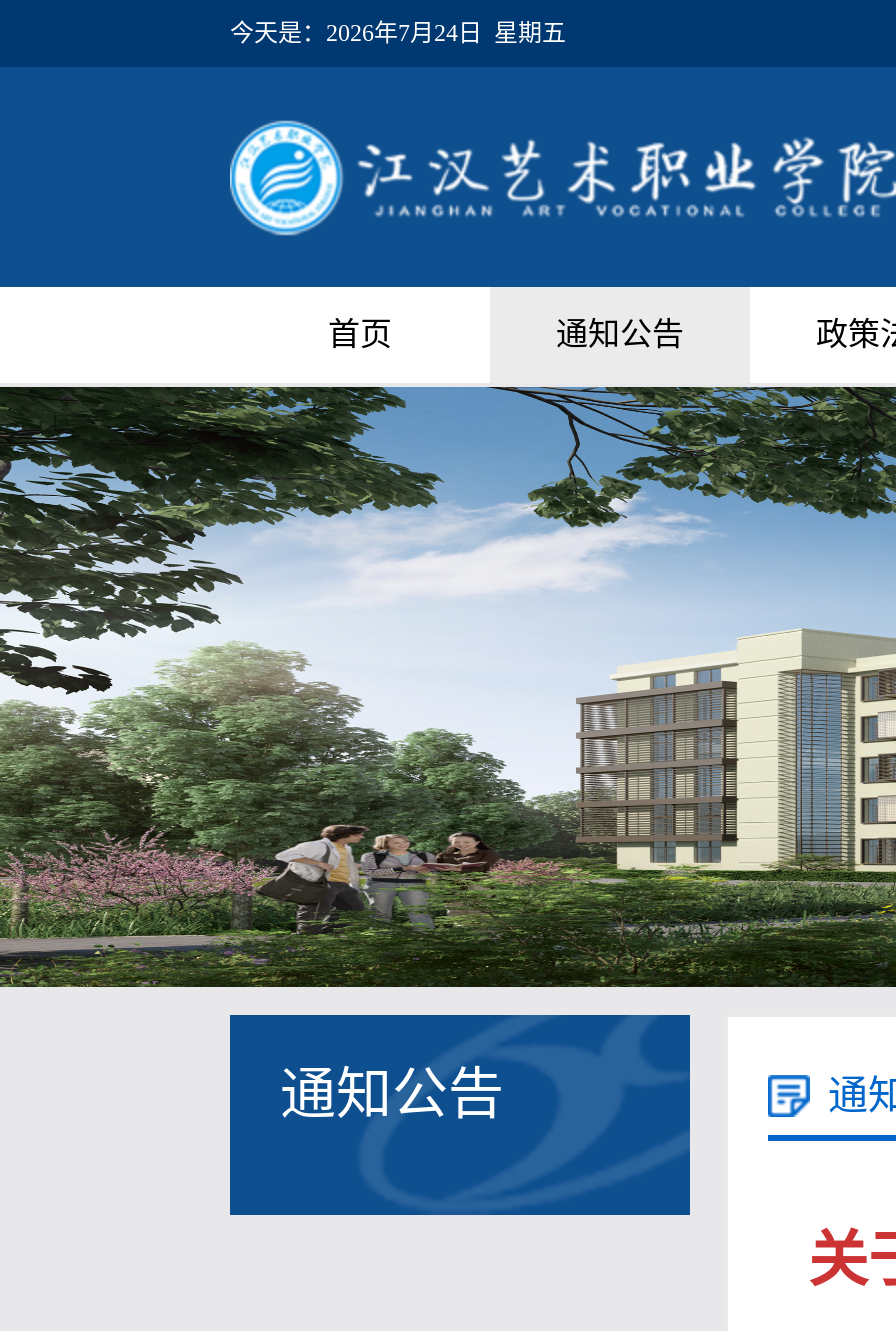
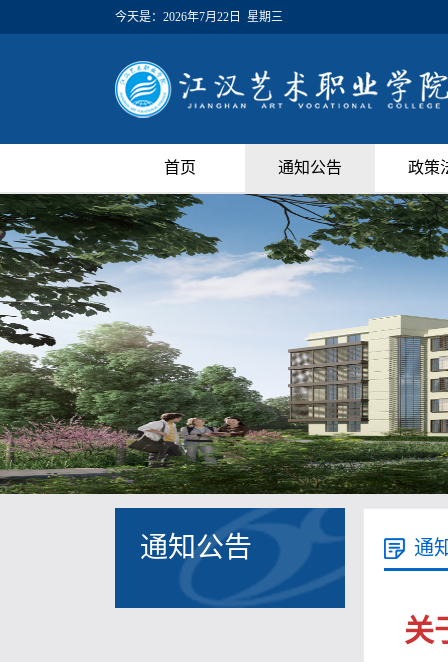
[230,19,566,47] 今天是：2026年7月24日 星期五 -> [115,10,283,24] 今天是：2026年7月22日 星期三

